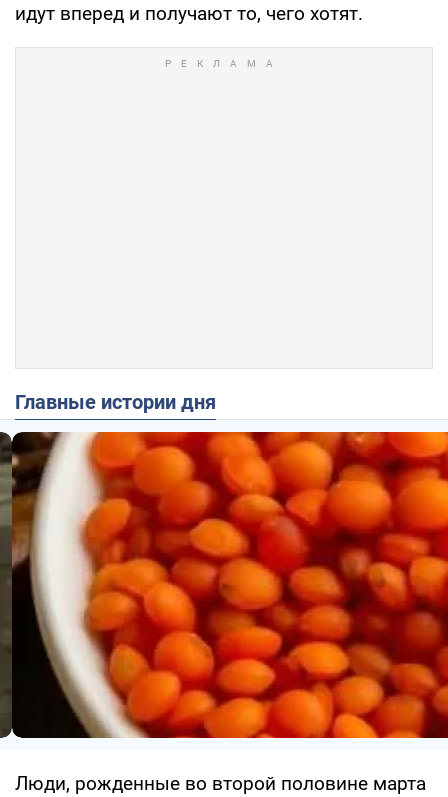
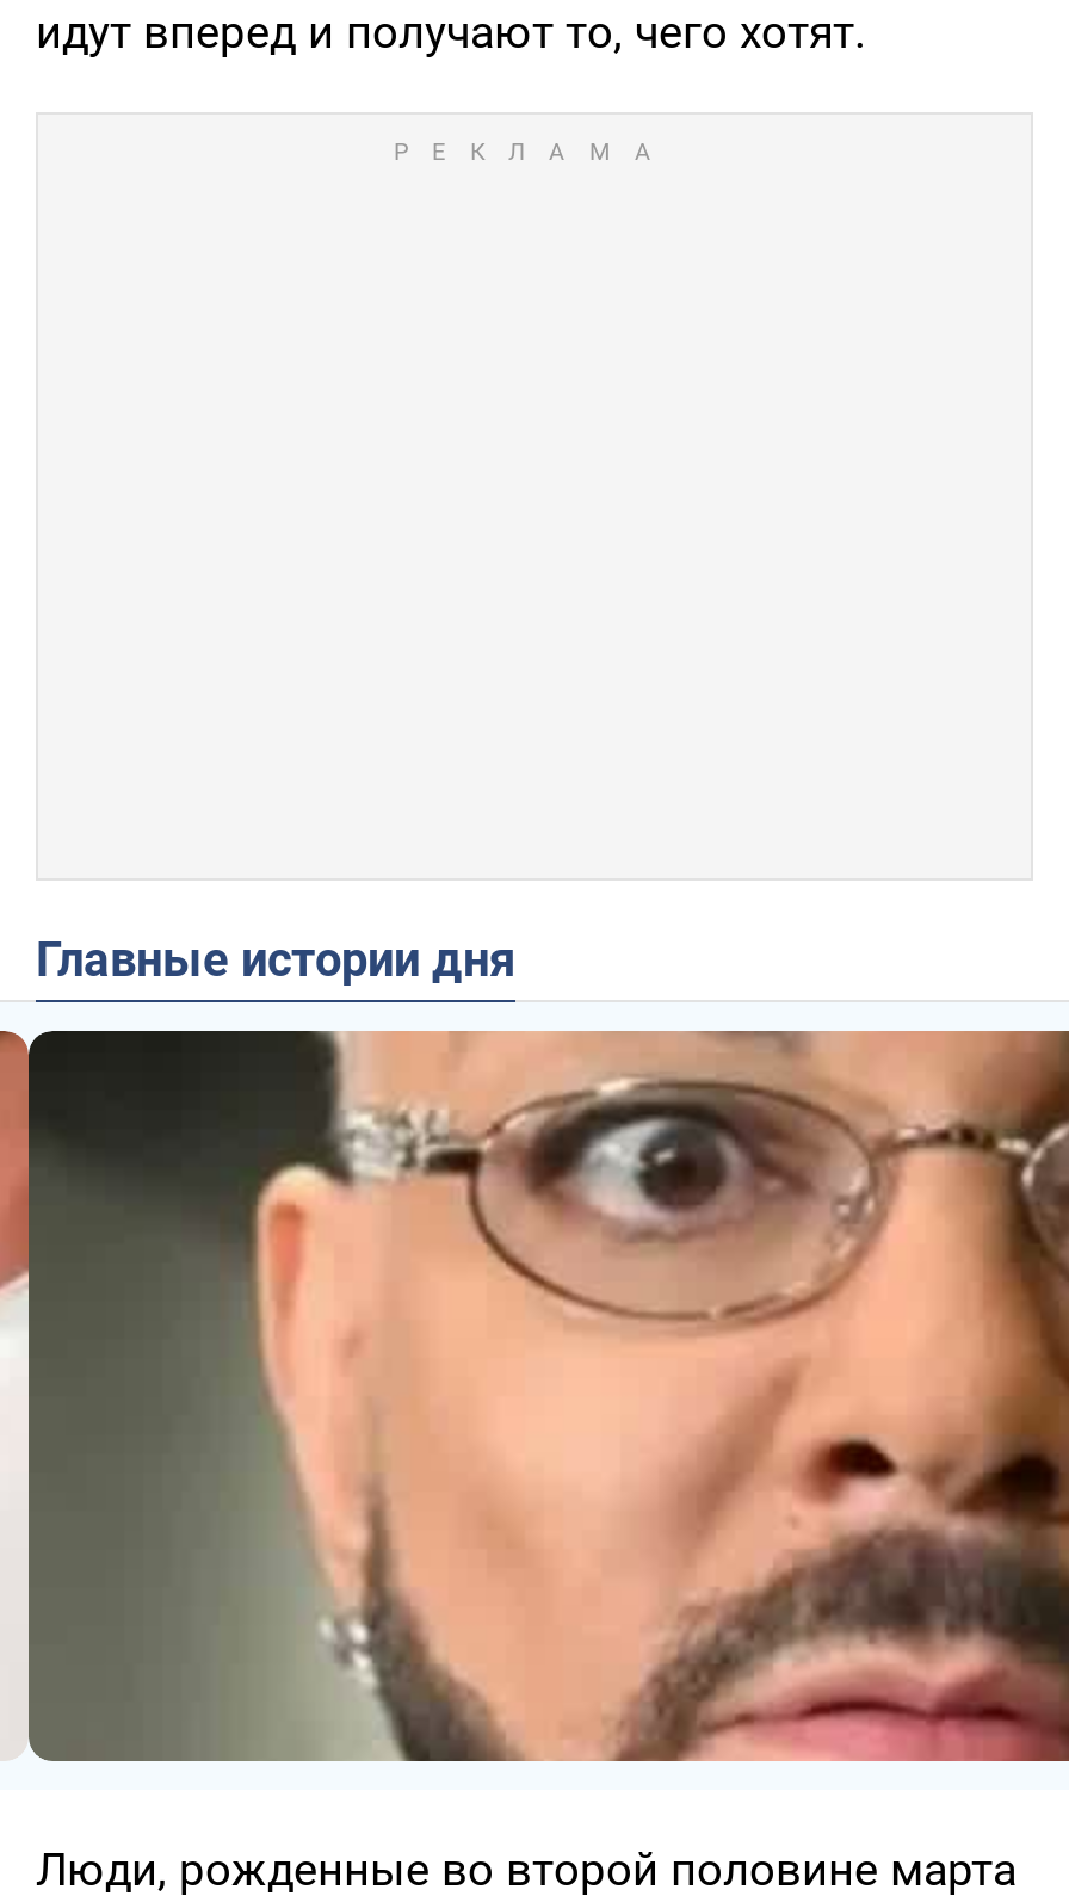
[3,431,445,739] [image] -> [7,1029,1062,1764] [image]

